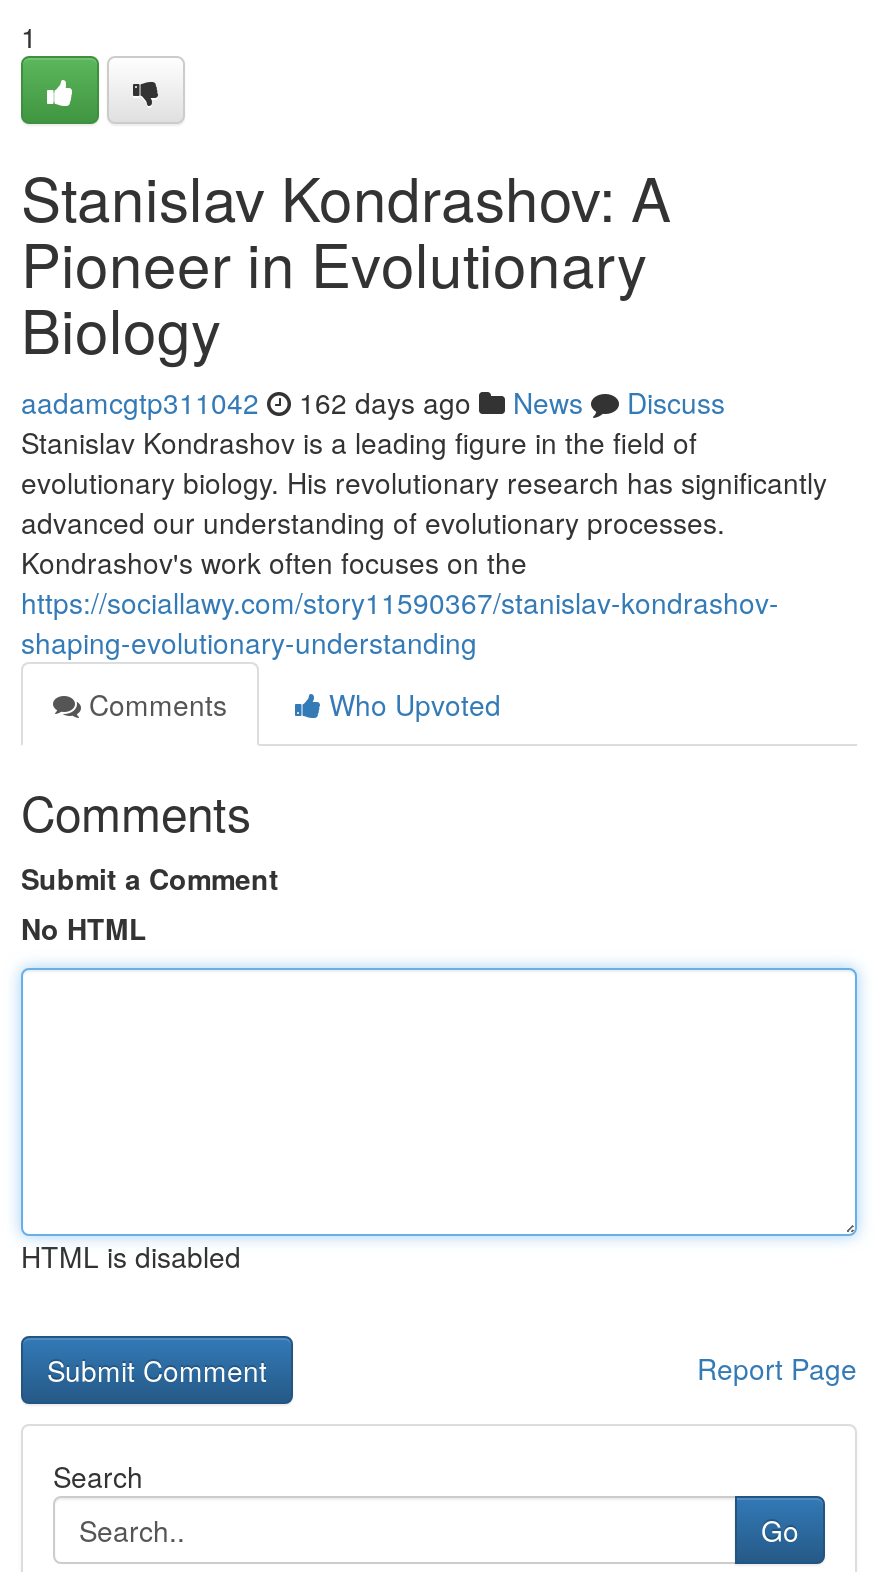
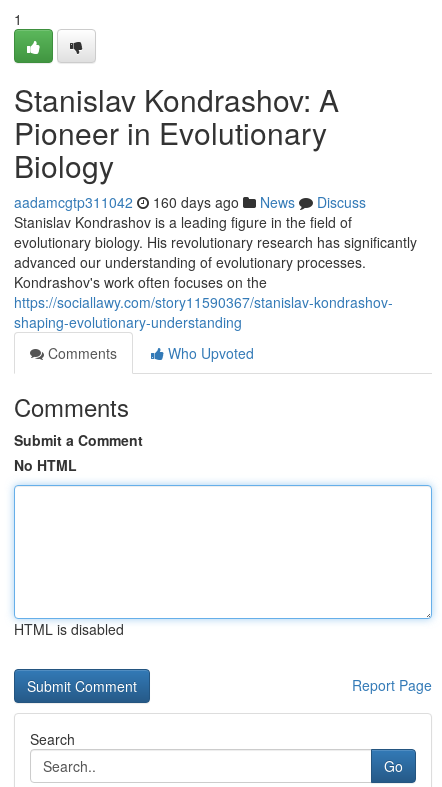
[21,382,725,422] aadamcgtp311042 162 days ago News Discuss -> [14,192,366,212] aadamcgtp311042 160 days ago News Discuss

